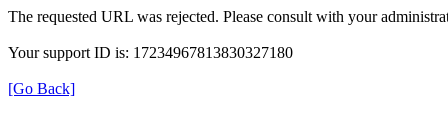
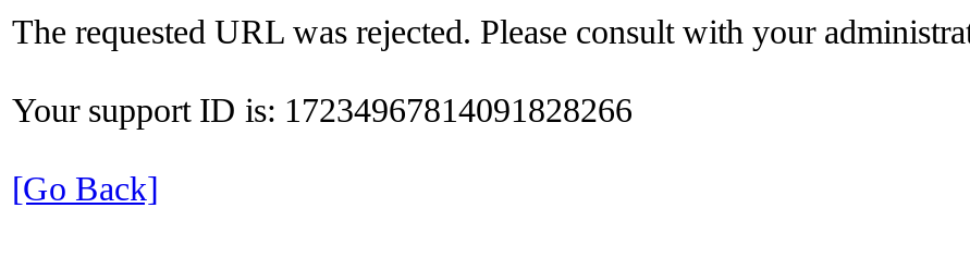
[8,44,293,61] Your support ID is: 17234967813830327180 -> [12,91,633,129] Your support ID is: 17234967814091828266

